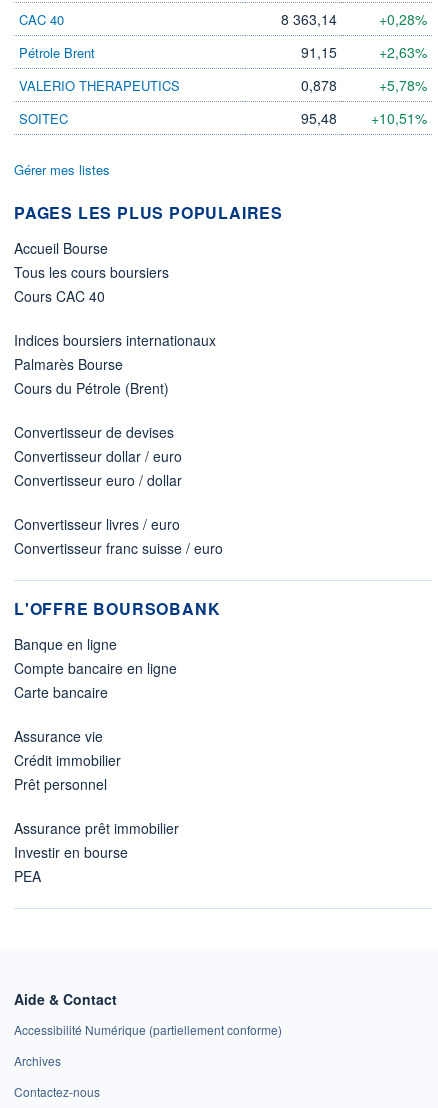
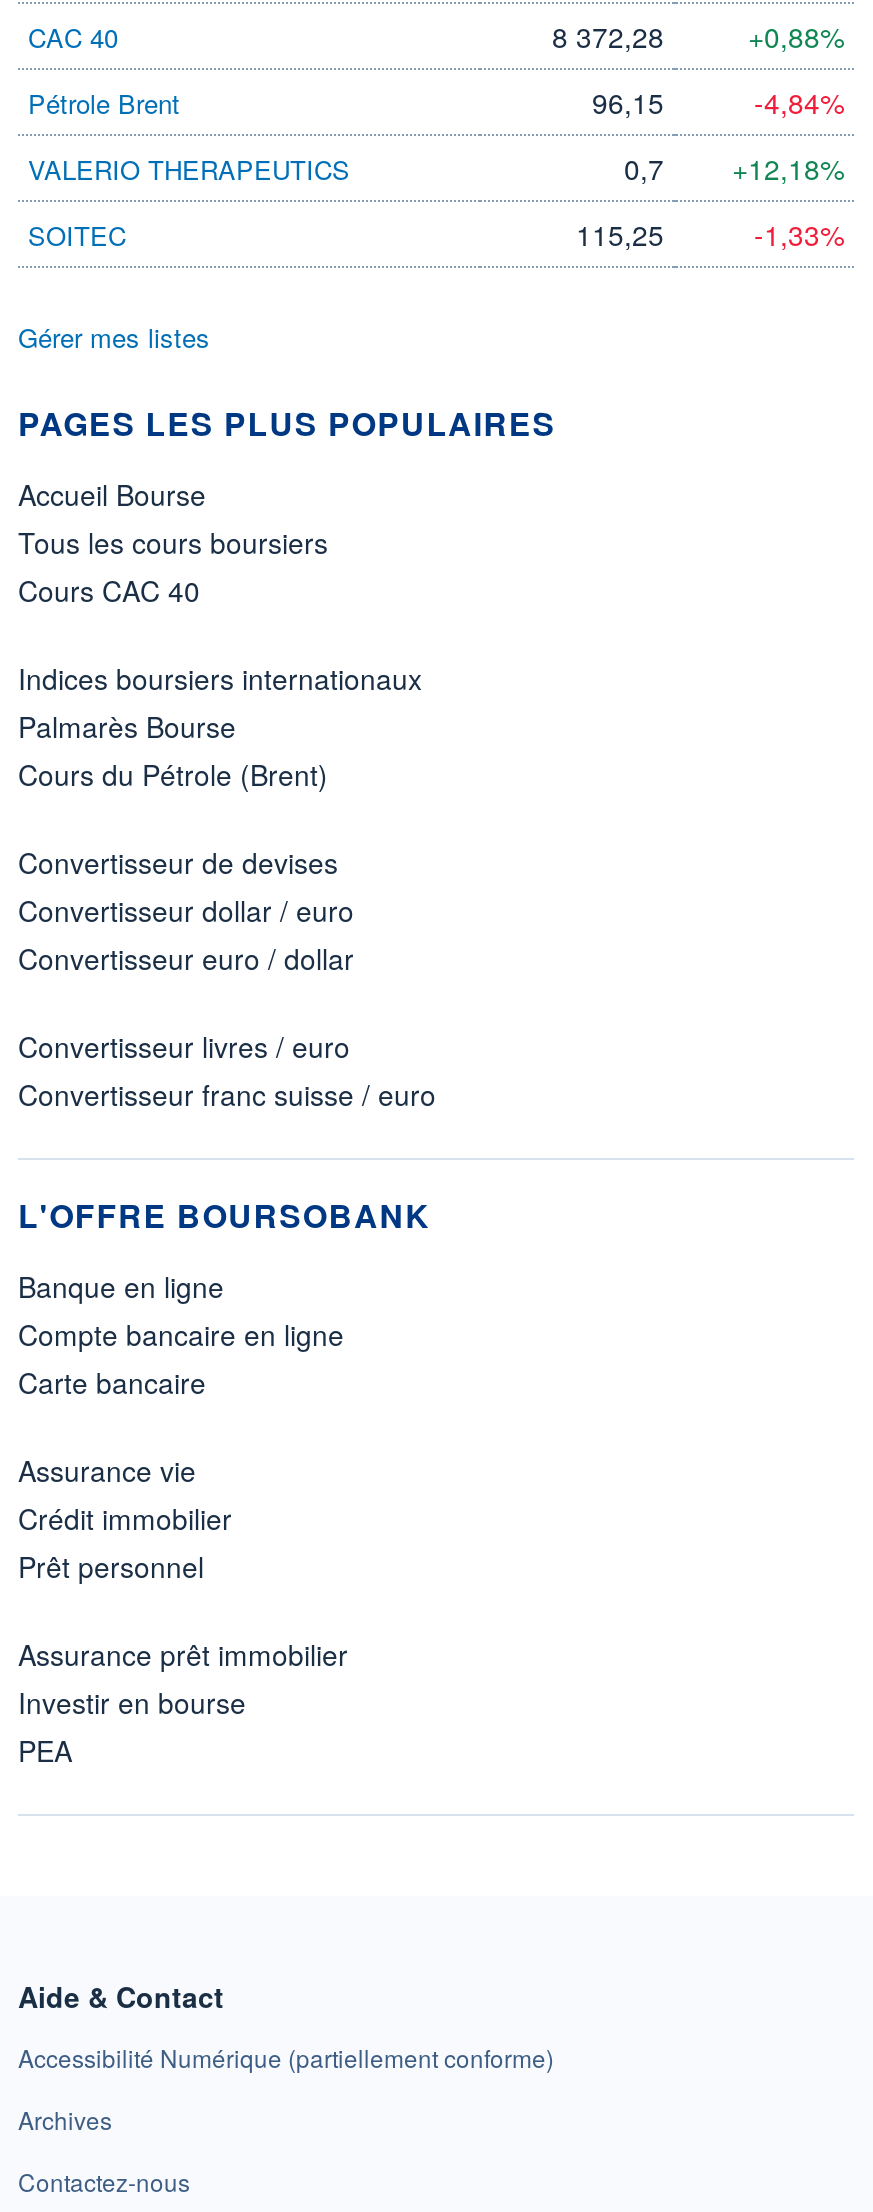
[281,9,337,29] 8 363,14 -> [552,16,664,56] 8 372,28
[379,9,427,29] +0,28% -> [748,16,844,56] +0,88%
[301,42,337,62] 91,15 -> [592,82,664,122] 96,15
[379,42,427,62] +2,63% -> [754,82,844,122] -4,84%
[301,75,337,95] 0,878 -> [624,148,664,188] 0,7
[379,75,427,95] +5,78% -> [732,148,844,188] +12,18%
[301,108,337,128] 95,48 -> [576,214,664,254] 115,25
[371,108,427,128] +10,51% -> [754,214,844,254] -1,33%

